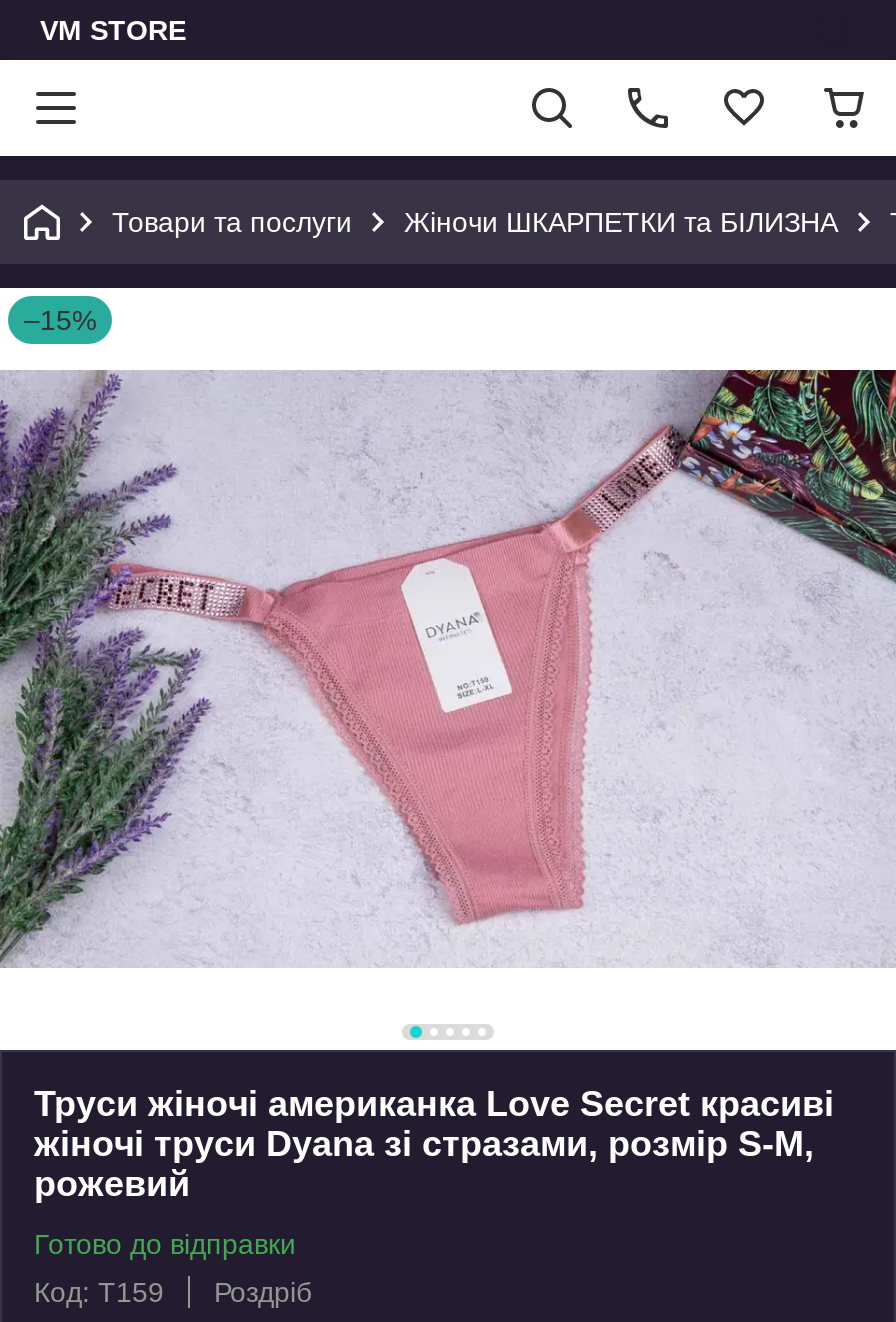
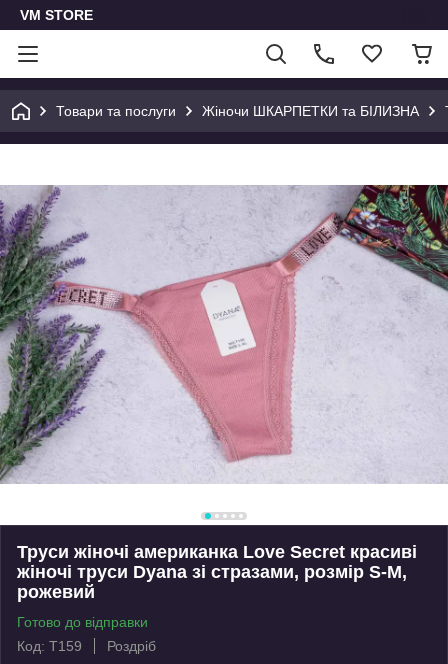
[24,304,96,336] –15% -> none

